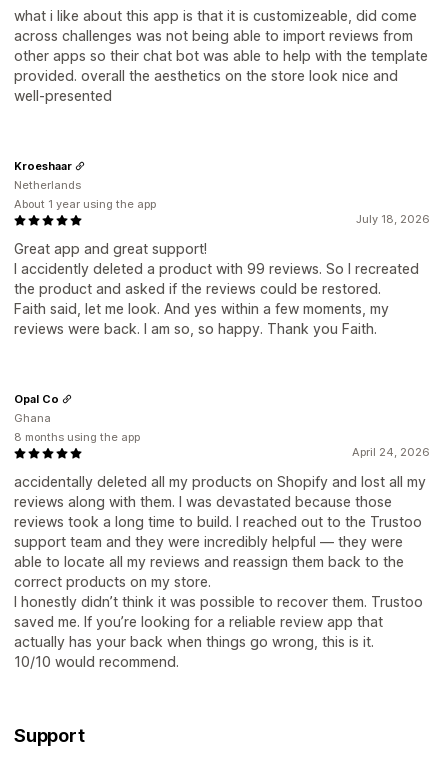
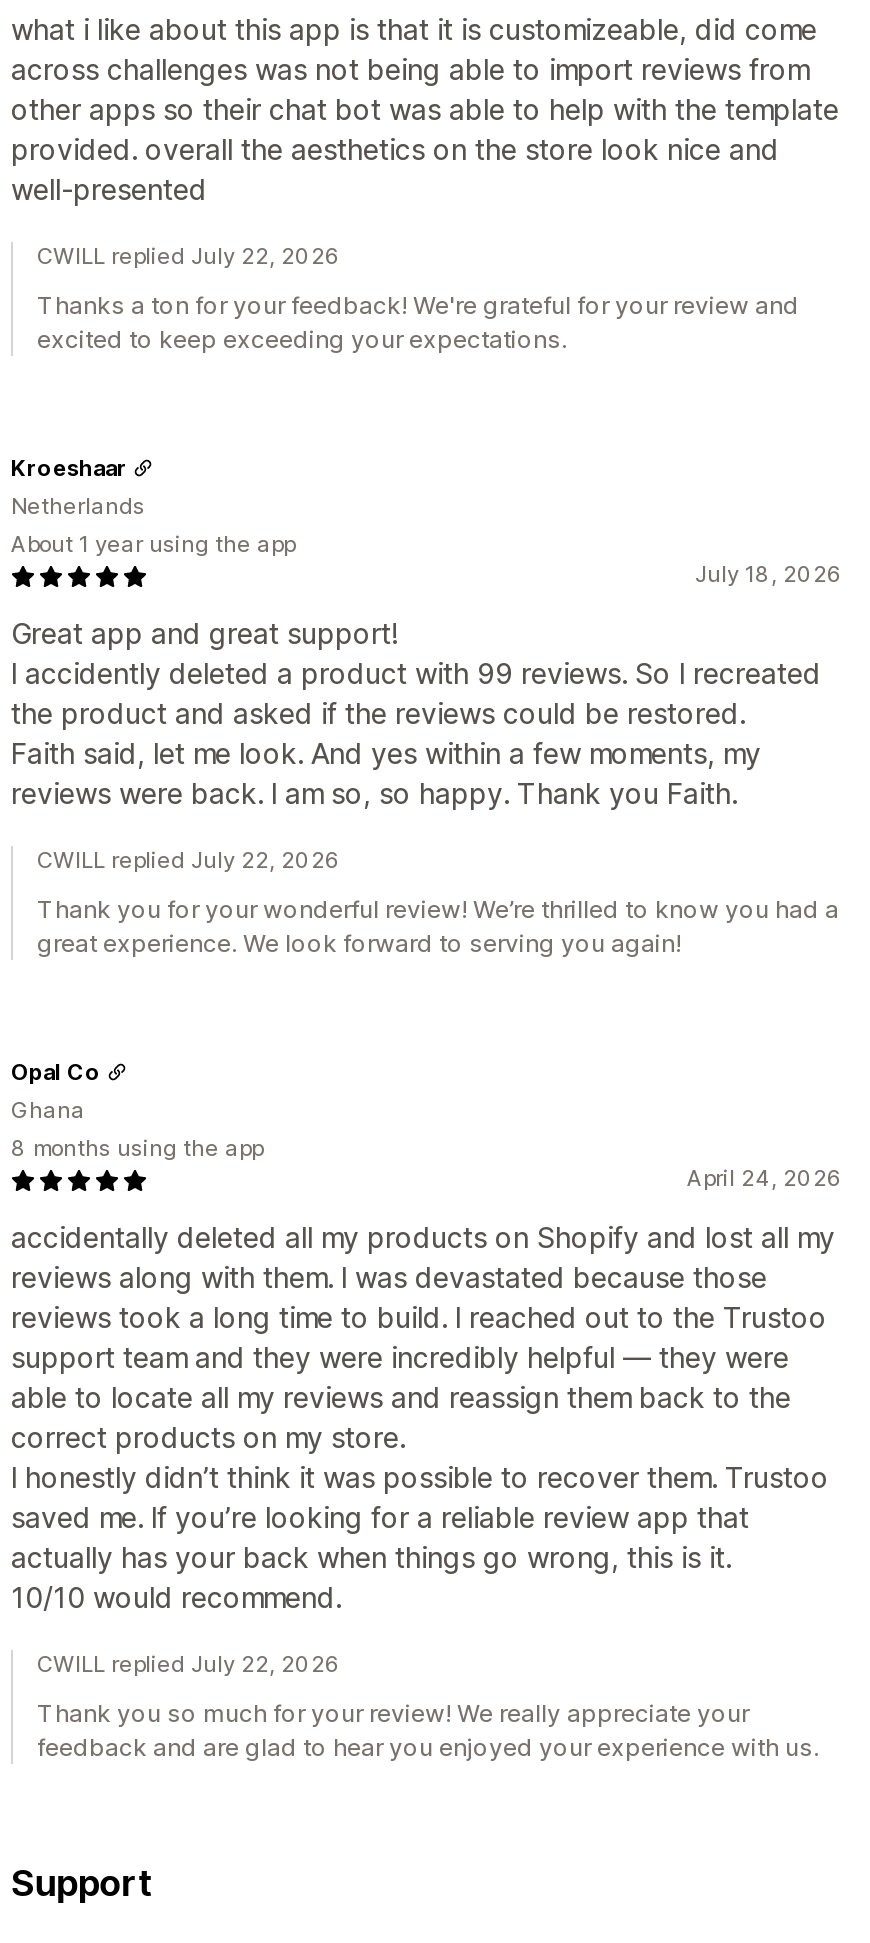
none -> [37,243,799,355] CWILL replied July 22, 2026 | Thanks a ton for your feedback! We're grateful for your review and | excited to keep exceeding your expectations.
none -> [37,847,839,959] CWILL replied July 22, 2026 | Thank you for your wonderful review! We’re thrilled to know you had a | great experience. We look forward to serving you again!
none -> [37,1651,819,1763] CWILL replied July 22, 2026 | Thank you so much for your review! We really appreciate your | feedback and are glad to hear you enjoyed your experience with us.

